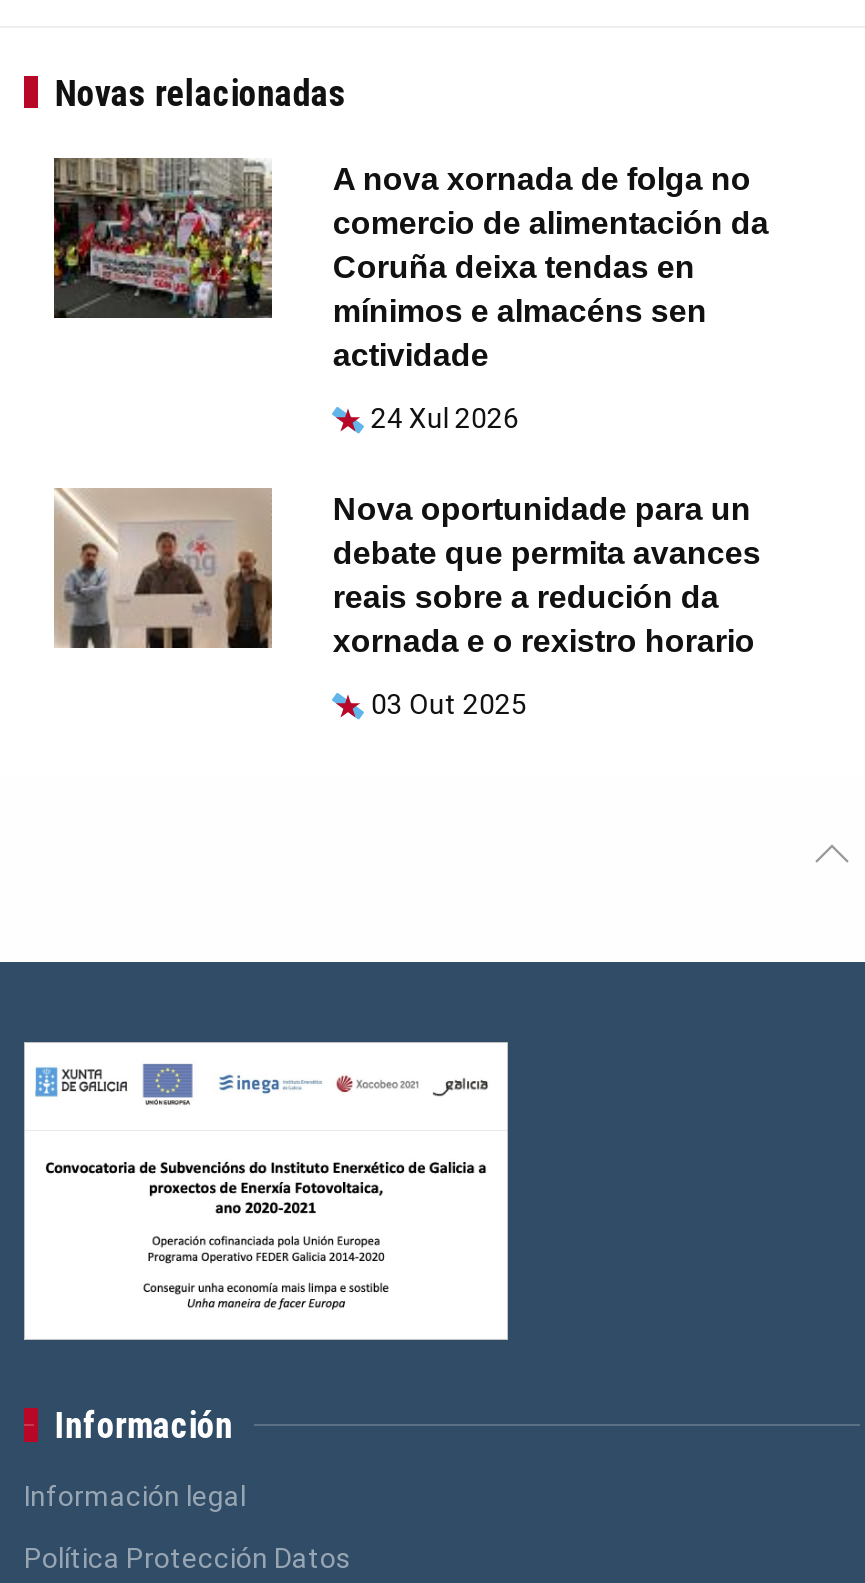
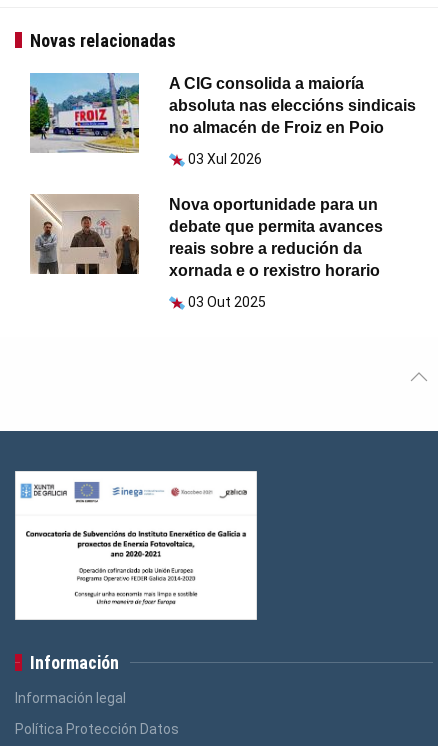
[52,156,769,371] [image] | A nova xornada de folga no | comercio de alimentación da | Coruña deixa tendas en | mínimos e almacéns sen | actividade -> [29,72,416,154] [image] | A CIG consolida a maioría | absoluta nas eleccións sindicais | no almacén de Froiz en Poio
[371,401,519,433] 24 Xul 2026 -> [188,151,262,167] 03 Xul 2026

